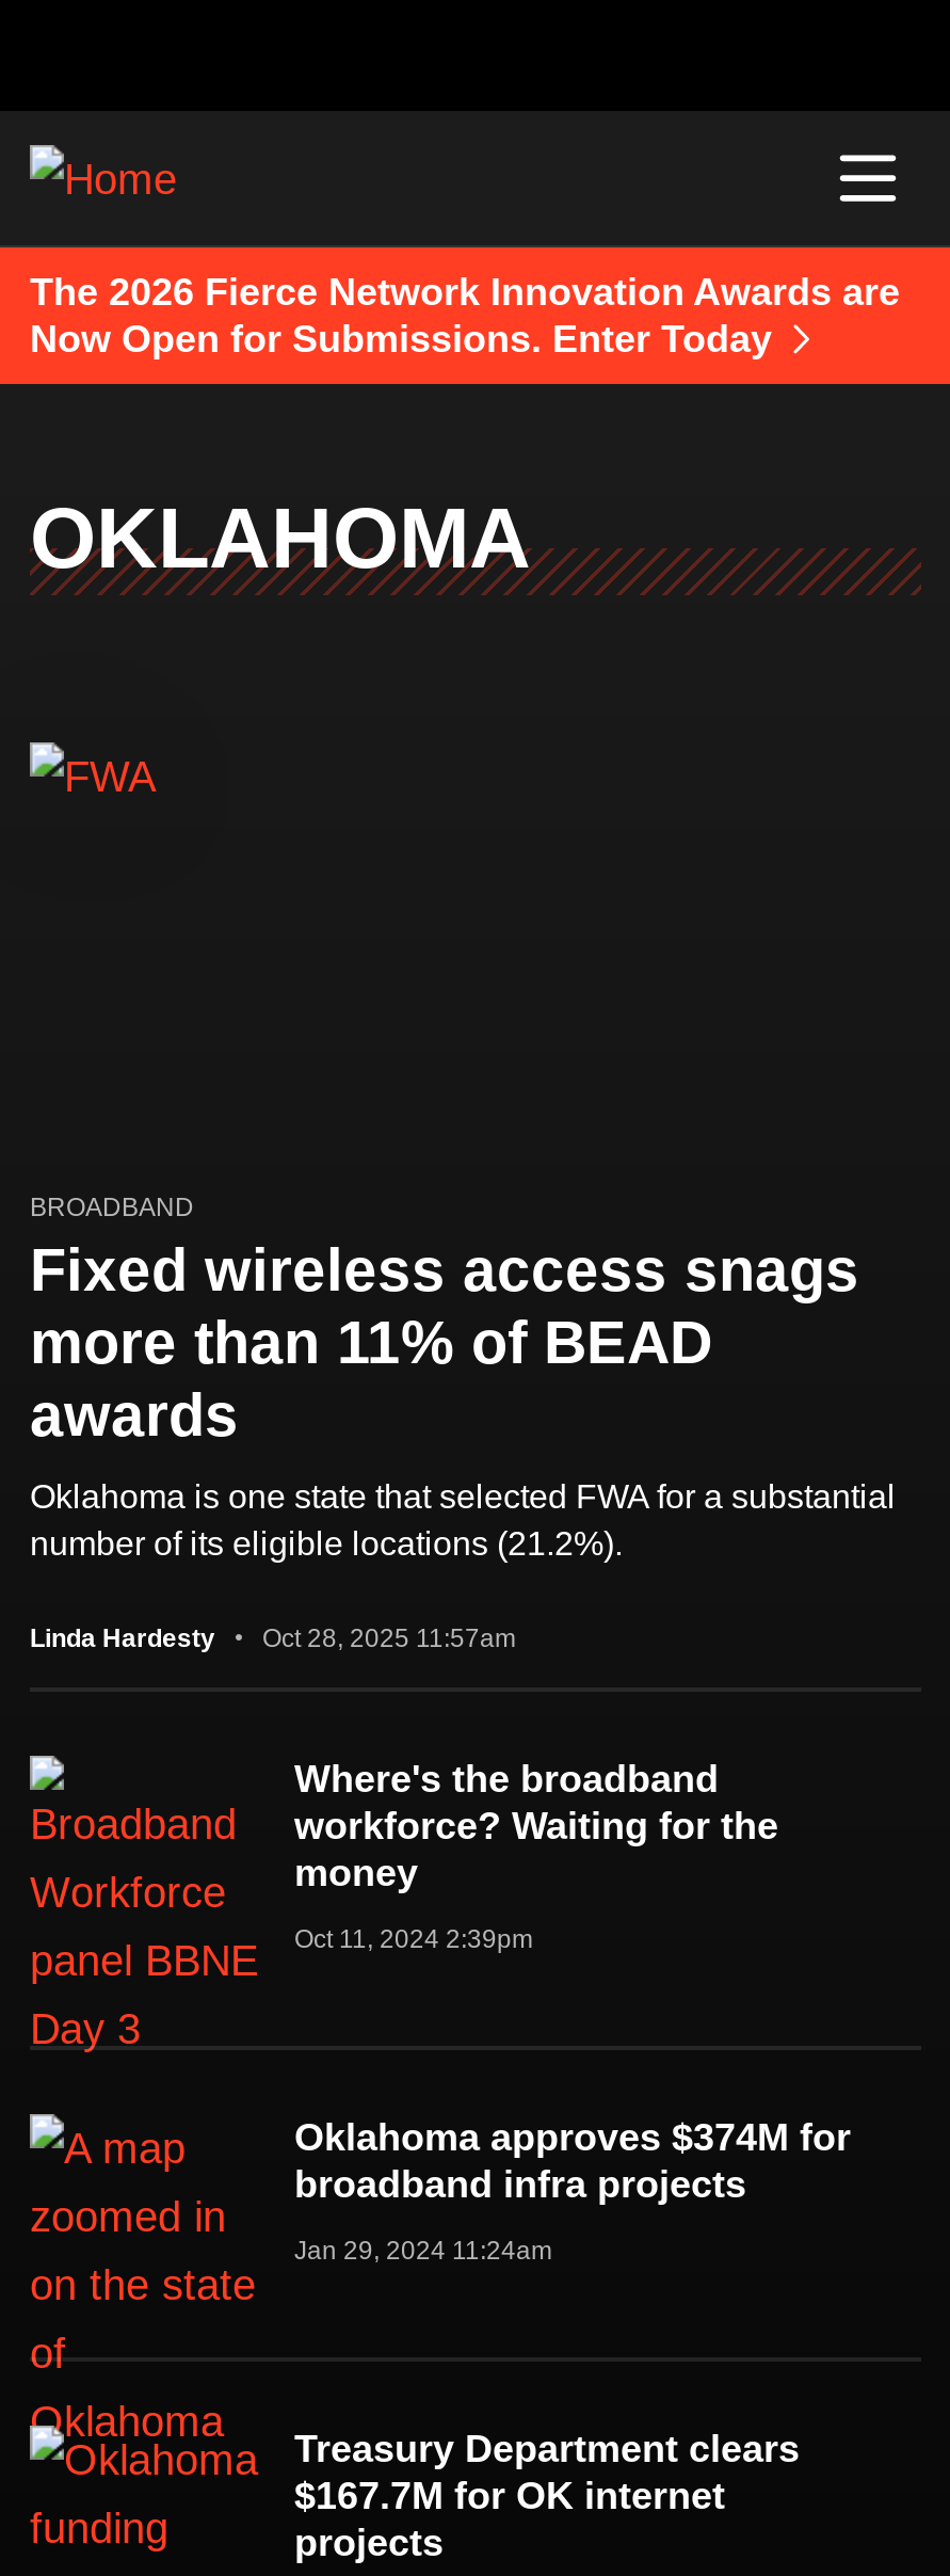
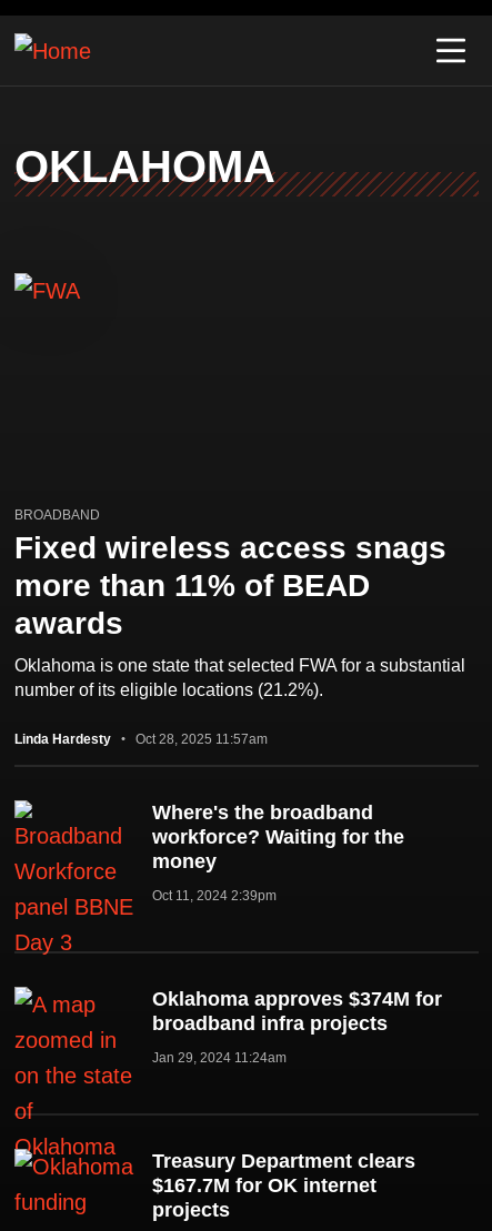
[30,271,900,361] The 2026 Fierce Network Innovation Awards are | Now Open for Submissions. Enter Today -> none

